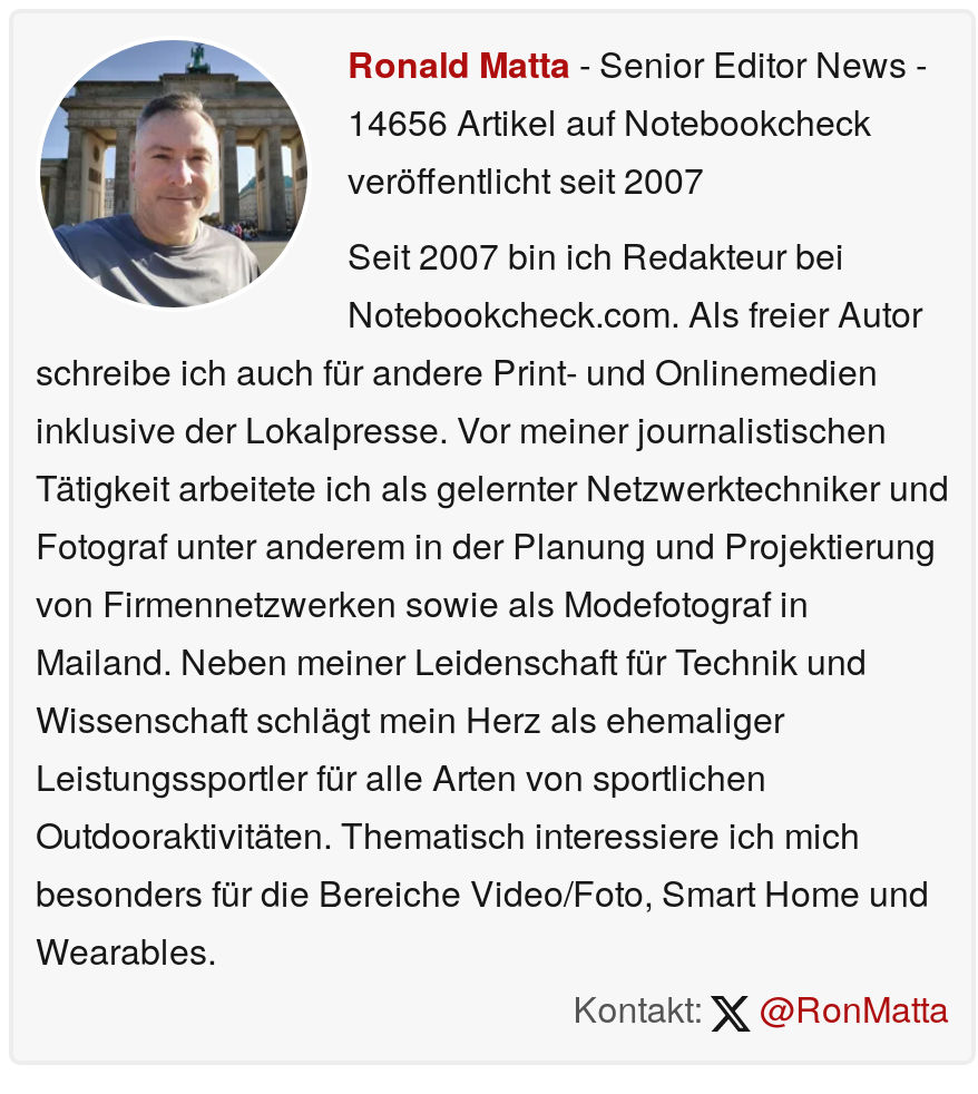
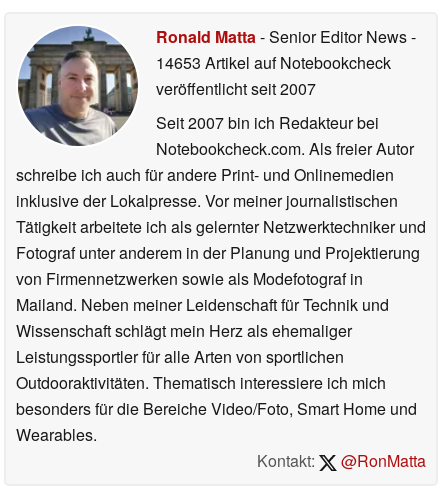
[348,96,871,148] 14656 Artikel auf Notebookcheck -> [156,51,391,74] 14653 Artikel auf Notebookcheck

